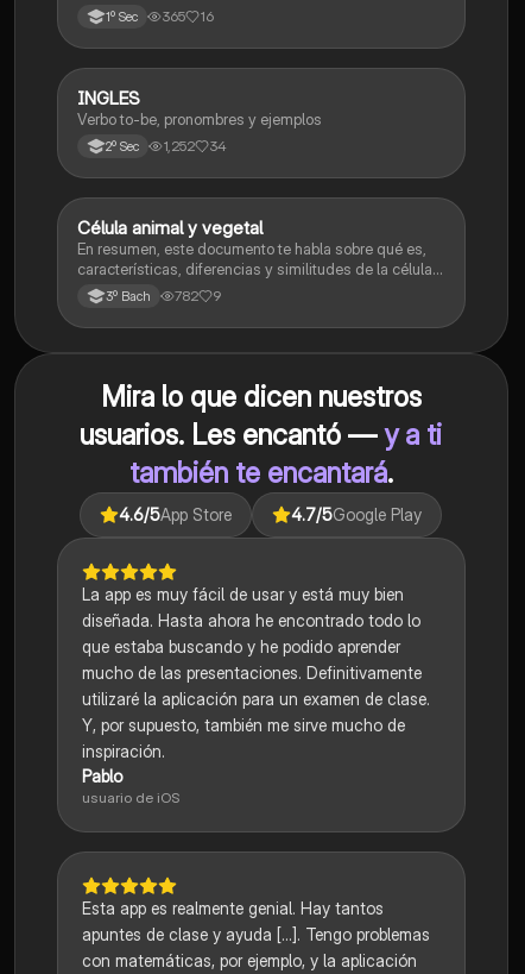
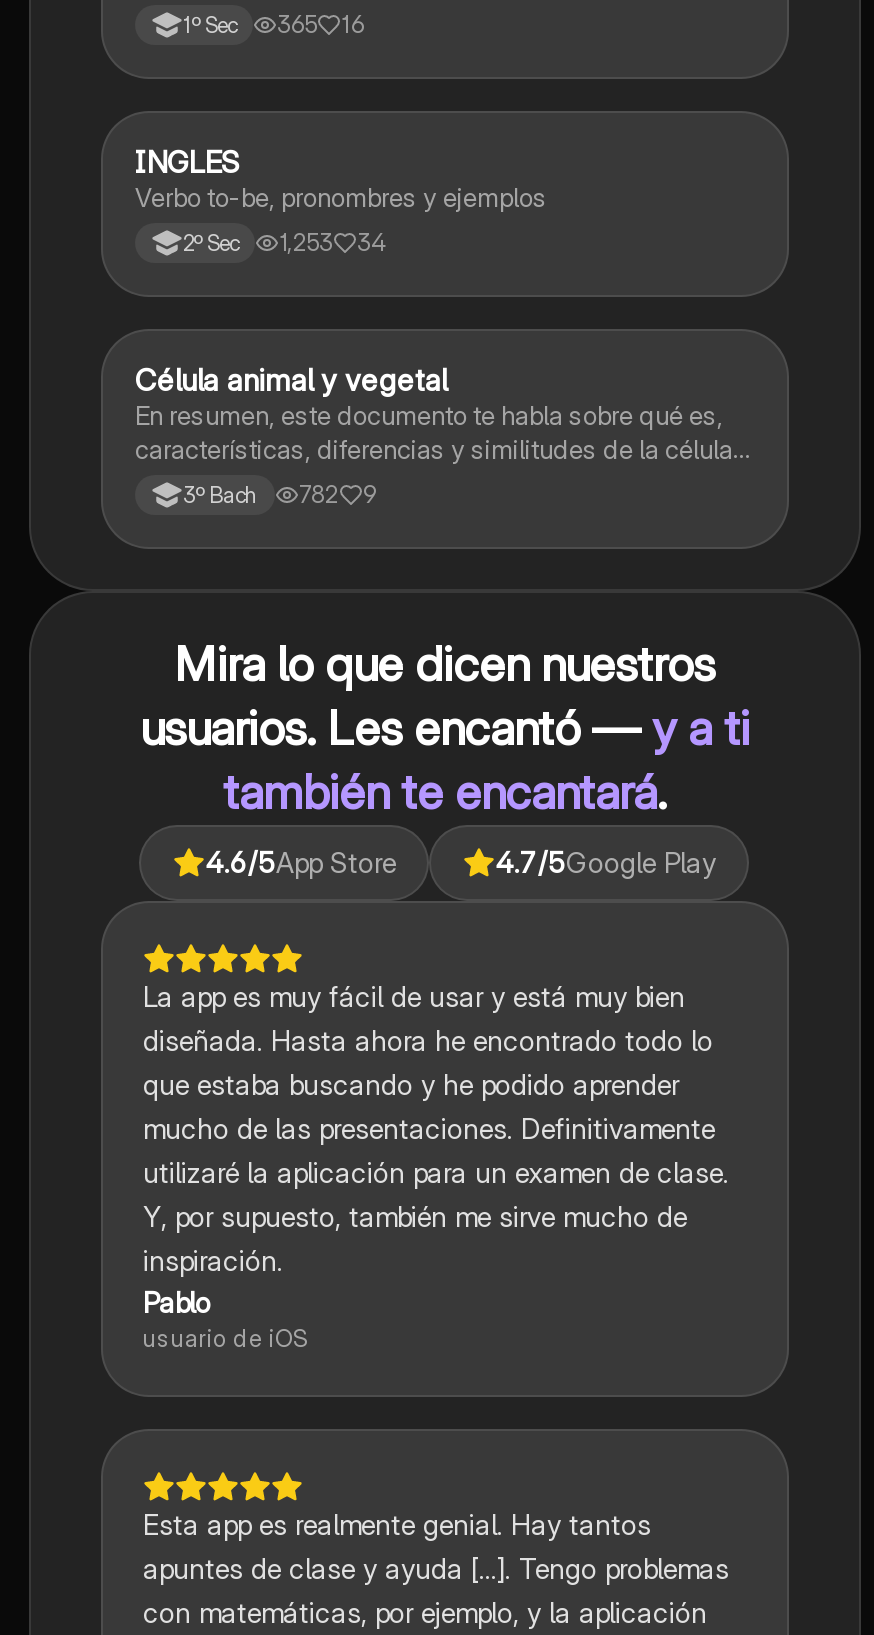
[106,136,227,154] 2º Sec 1,252 34 -> [183,226,387,256] 2º Sec 1,253 34

